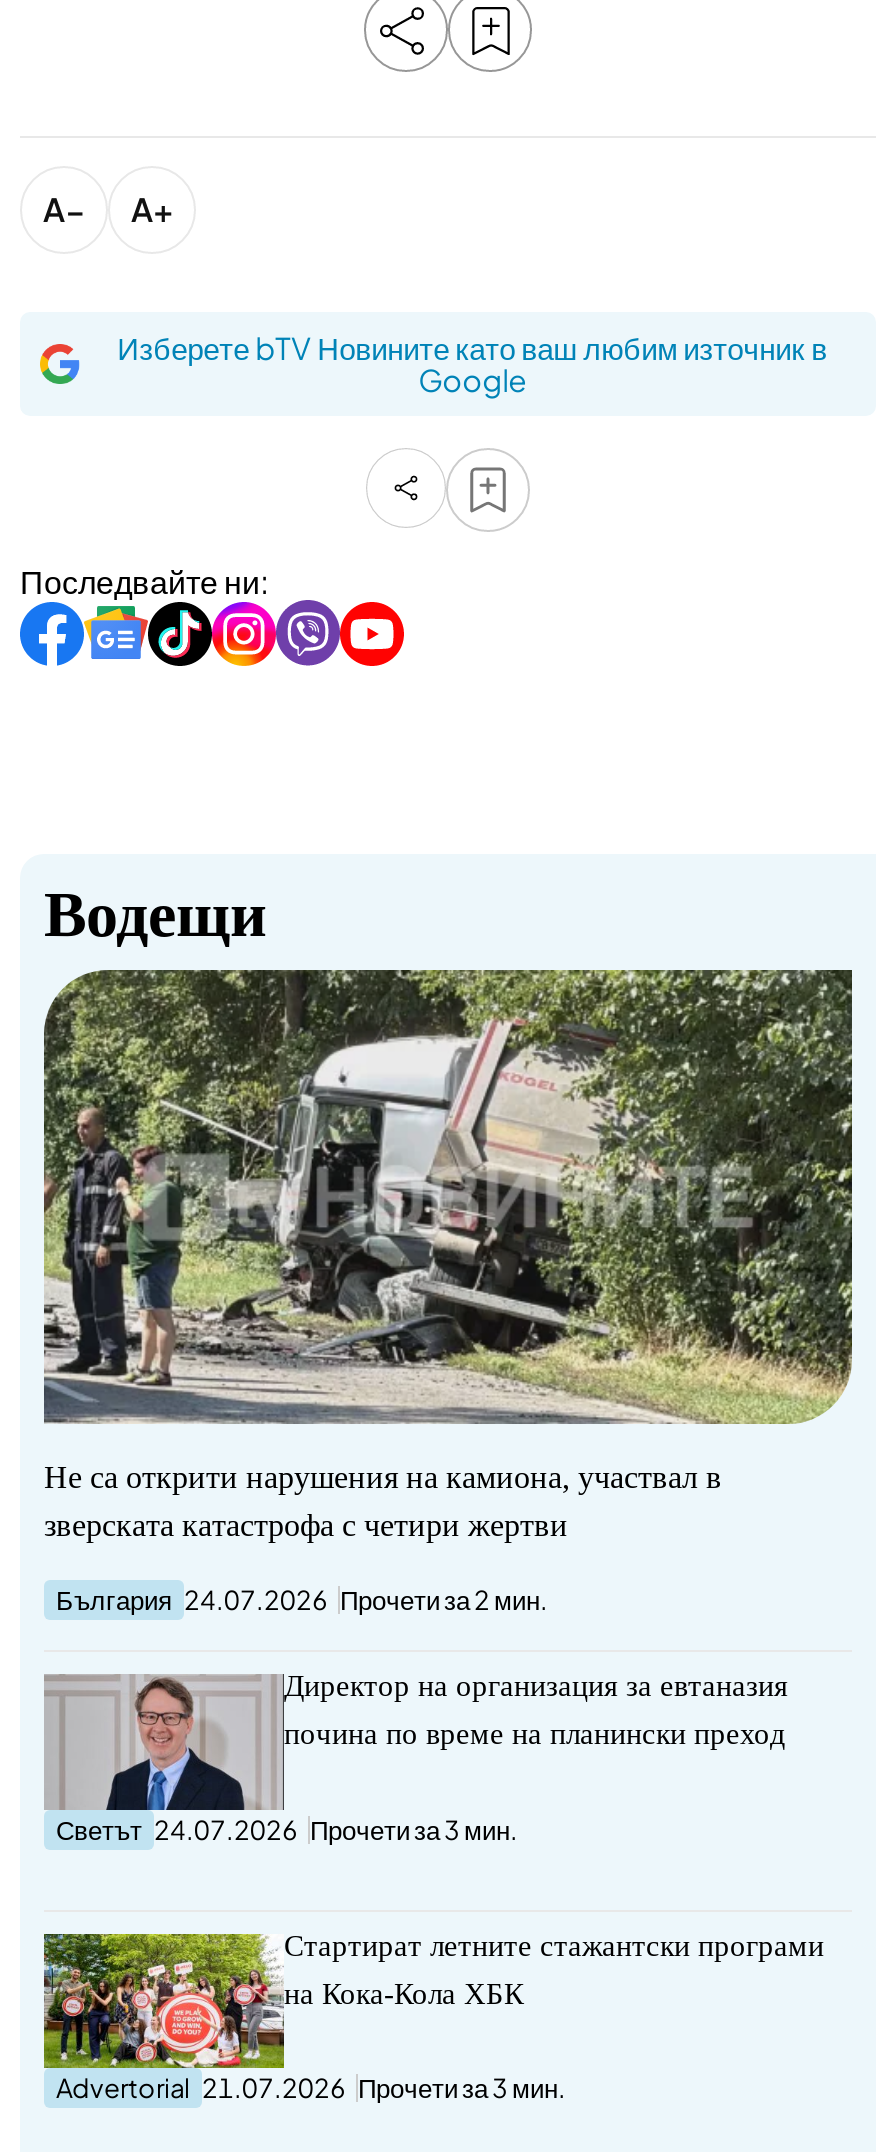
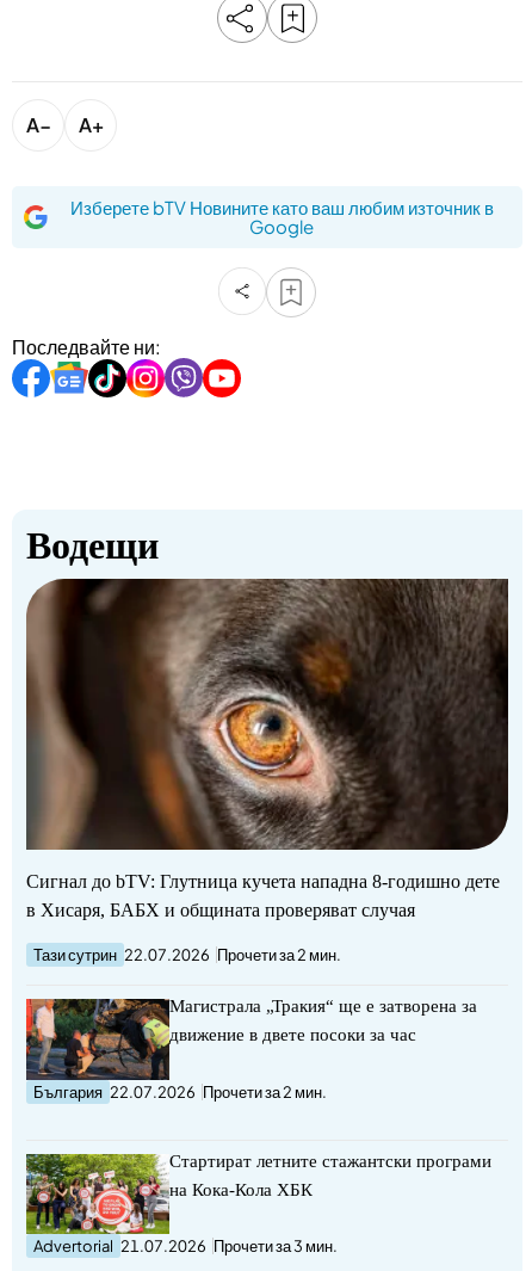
[42,968,854,1542] [image] | Не са открити нарушения на камиона, участвал в | зверската катастрофа с четири жертви -> [25,578,509,920] [image] | Сигнал до bTV: Глутница кучета нападна 8-годишно дете | в Хисаря, БАБХ и общината проверяват случая
[56,1584,548,1616] България 24.07.2026 Прочети за 2 мин. -> [33,945,341,965] Тази сутрин 22.07.2026 Прочети за 2 мин.
[44,1670,788,1798] [image] | Директор на организация за евтаназия -> [25,997,477,1073] [image] | Магистрала „Тракия“ ще е затворена за
[284,1718,786,1750] почина по време на планински преход -> [169,1025,416,1044] движение в двете посоки за час
[56,1813,518,1845] Светът 24.07.2026 Прочети за 3 мин. -> [33,1082,327,1101] България 22.07.2026 Прочети за 2 мин.

